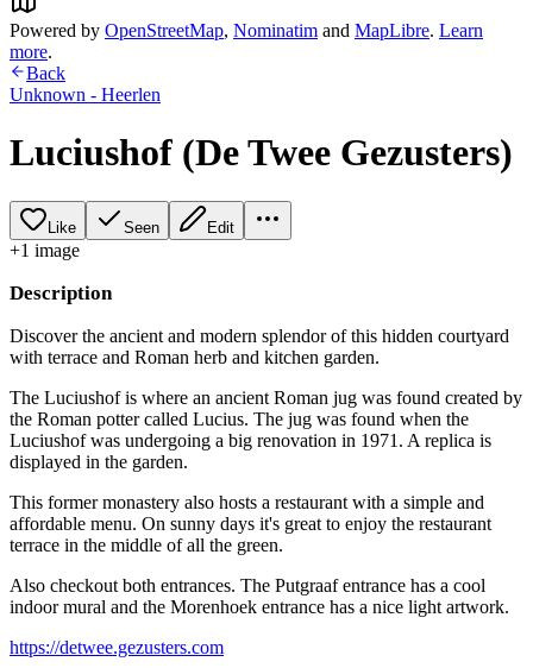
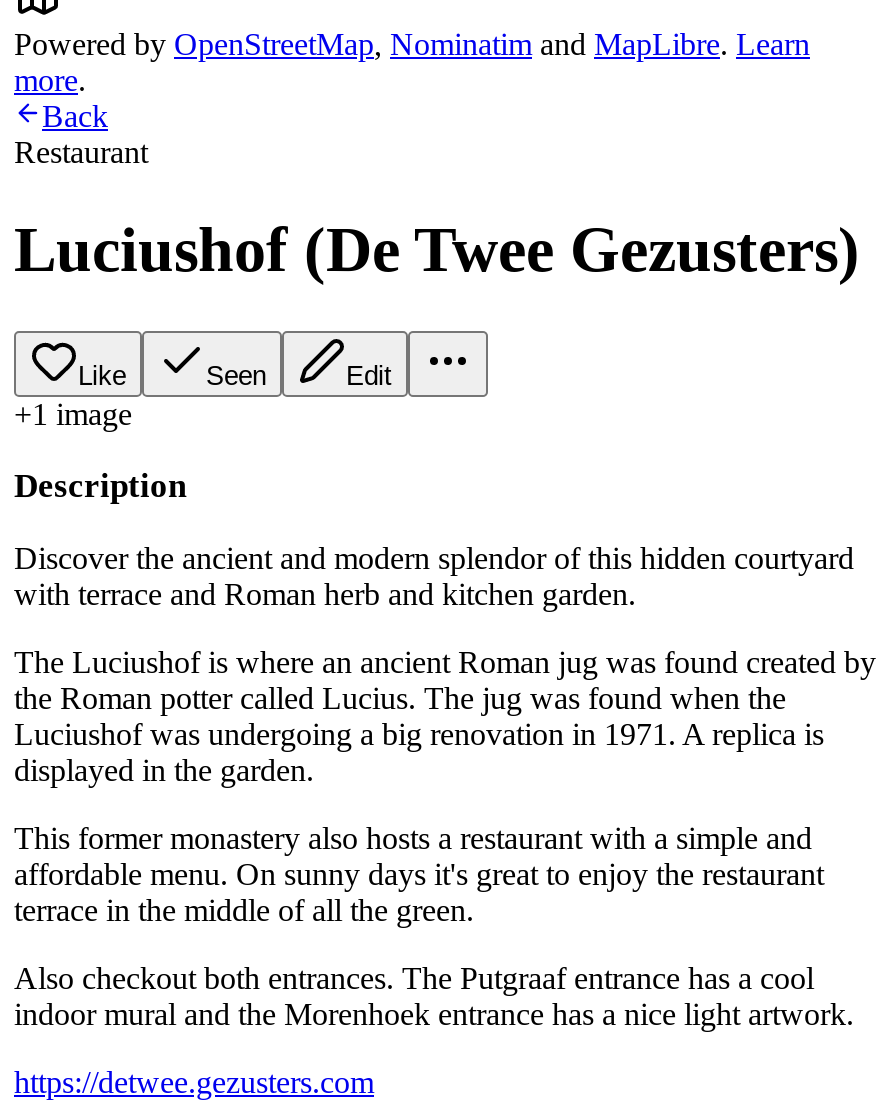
[10,84,161,104] Unknown - Heerlen -> [14,135,148,169] Restaurant

